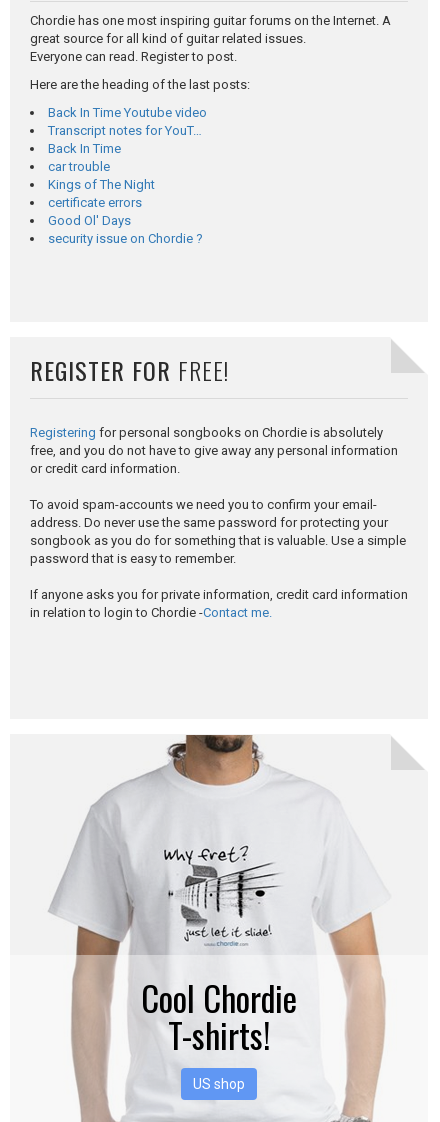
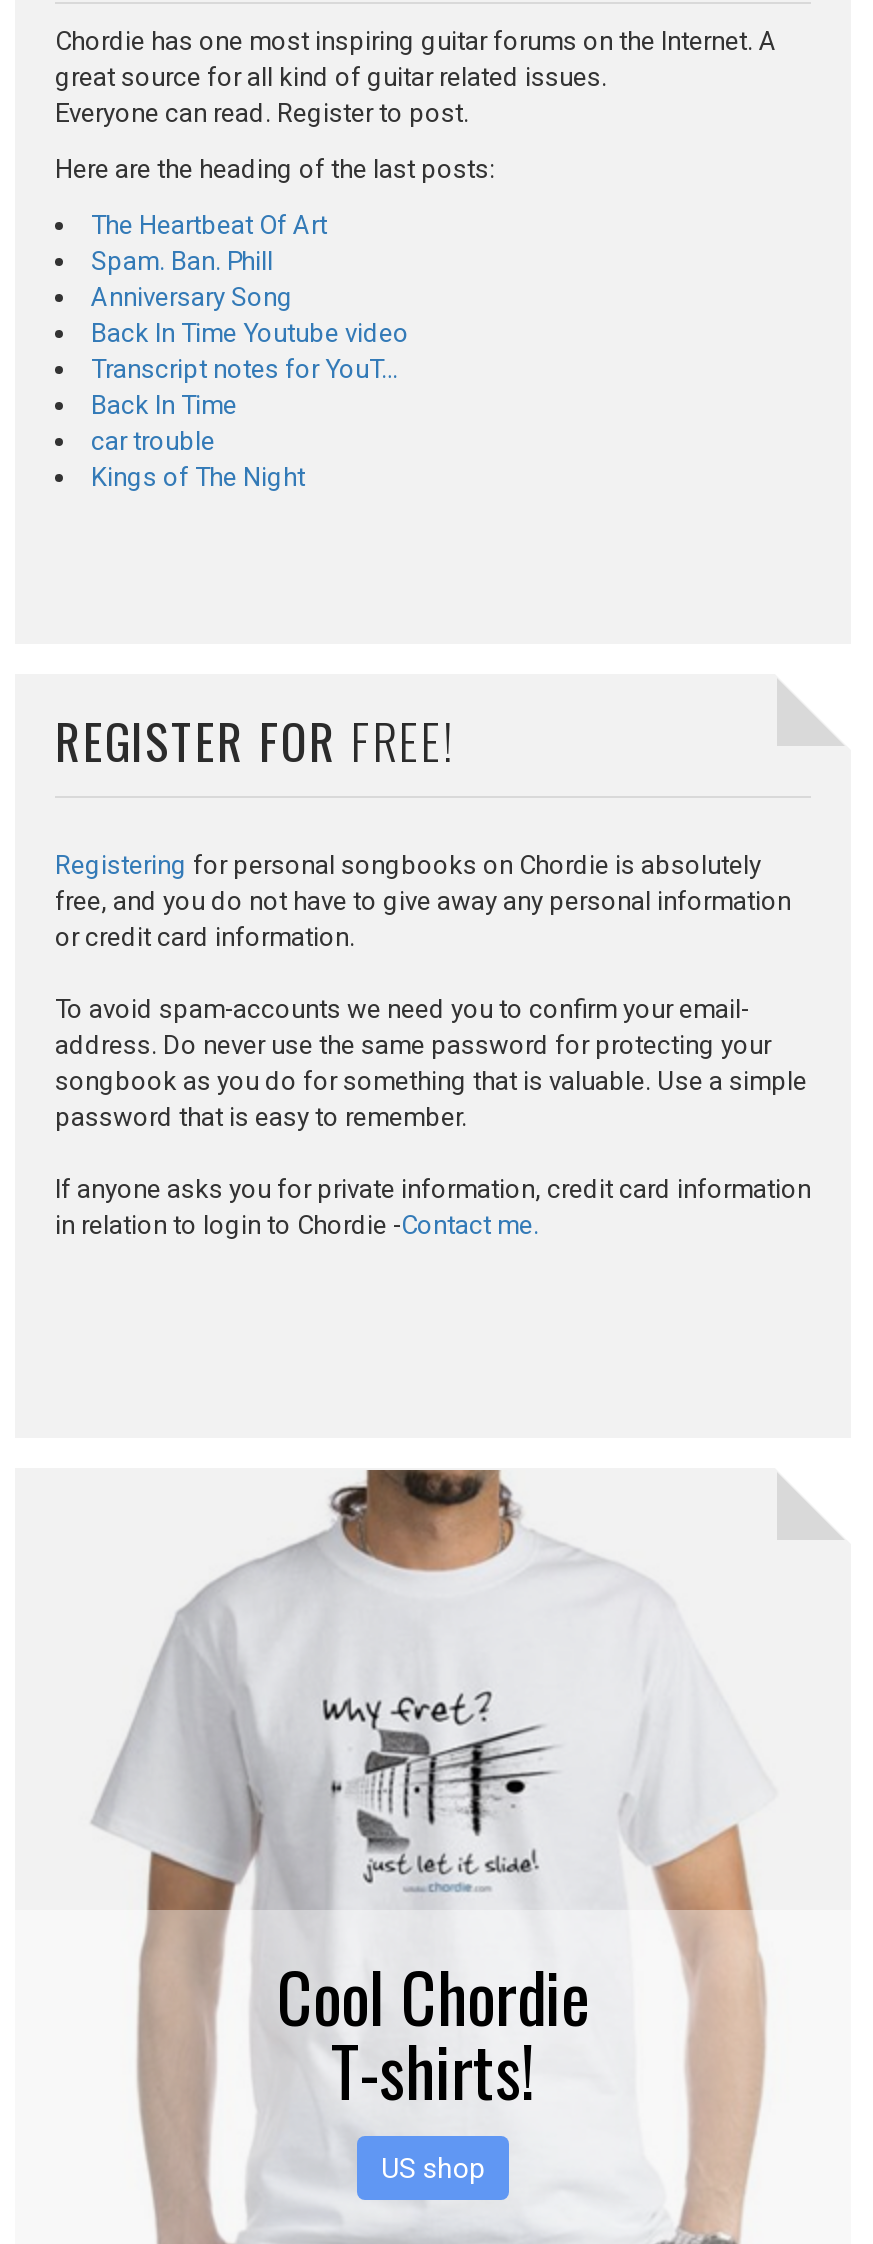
none -> [91,211,327,313] The Heartbeat Of Art | Spam. Ban. Phill | Anniversary Song
moved [48,105,207,192] -> [91,319,409,493]: Back In Time Youtube video | Transcript notes for YouT… | Back In Time | car trouble | Kings of The Night
[48,195,203,246] certificate errors | Good Ol' Days | security issue on Chordie ? -> none

